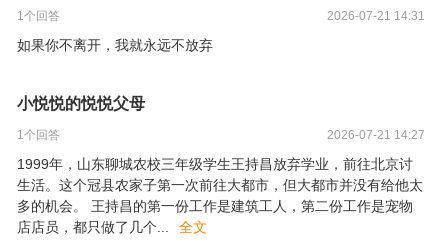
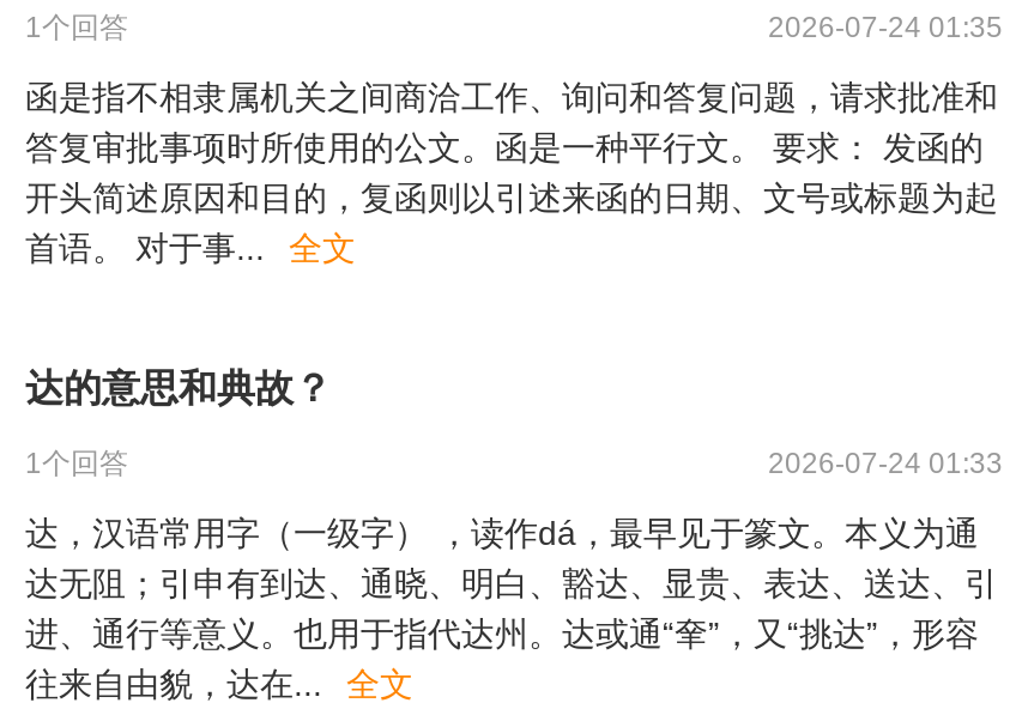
[327,9,425,23] 2026-07-21 14:31 -> [768,11,1003,44] 2026-07-24 01:35
[17,37,213,53] 如果你不离开，我就永远不放弃 -> [25,78,998,267] 函是指不相隶属机关之间商洽工作、询问和答复问题，请求批准和 | 答复审批事项时所使用的公文。函是一种平行文。 要求： 发函的 | 开头简述原因和目的，复函则以引述来函的日期、文号或标题为起 | 首语。 对于事... | 全文
[17,95,145,112] 小悦悦的悦悦父母 -> [25,368,332,408] 达的意思和典故？
[327,128,425,142] 2026-07-21 14:27 -> [768,447,1003,480] 2026-07-24 01:33
[17,156,423,235] 1999年，山东聊城农校三年级学生王持昌放弃学业，前往北京讨 | 生活。这个冠县农家子第一次前往大都市，但大都市并没有给他太 | 多的机会。 王持昌的第一份工作是建筑工人，第二份工作是宠物 | 店店员，都只做了几个... -> [25,514,998,703] 达，汉语常用字（一级字） ，读作dá，最早见于篆文。本义为通 | 达无阻；引申有到达、通晓、明白、豁达、显贵、表达、送达、引 | 进、通行等意义。也用于指代达州。达或通“羍”，又“挑达”，形容 | 往来自由貌，达在...

